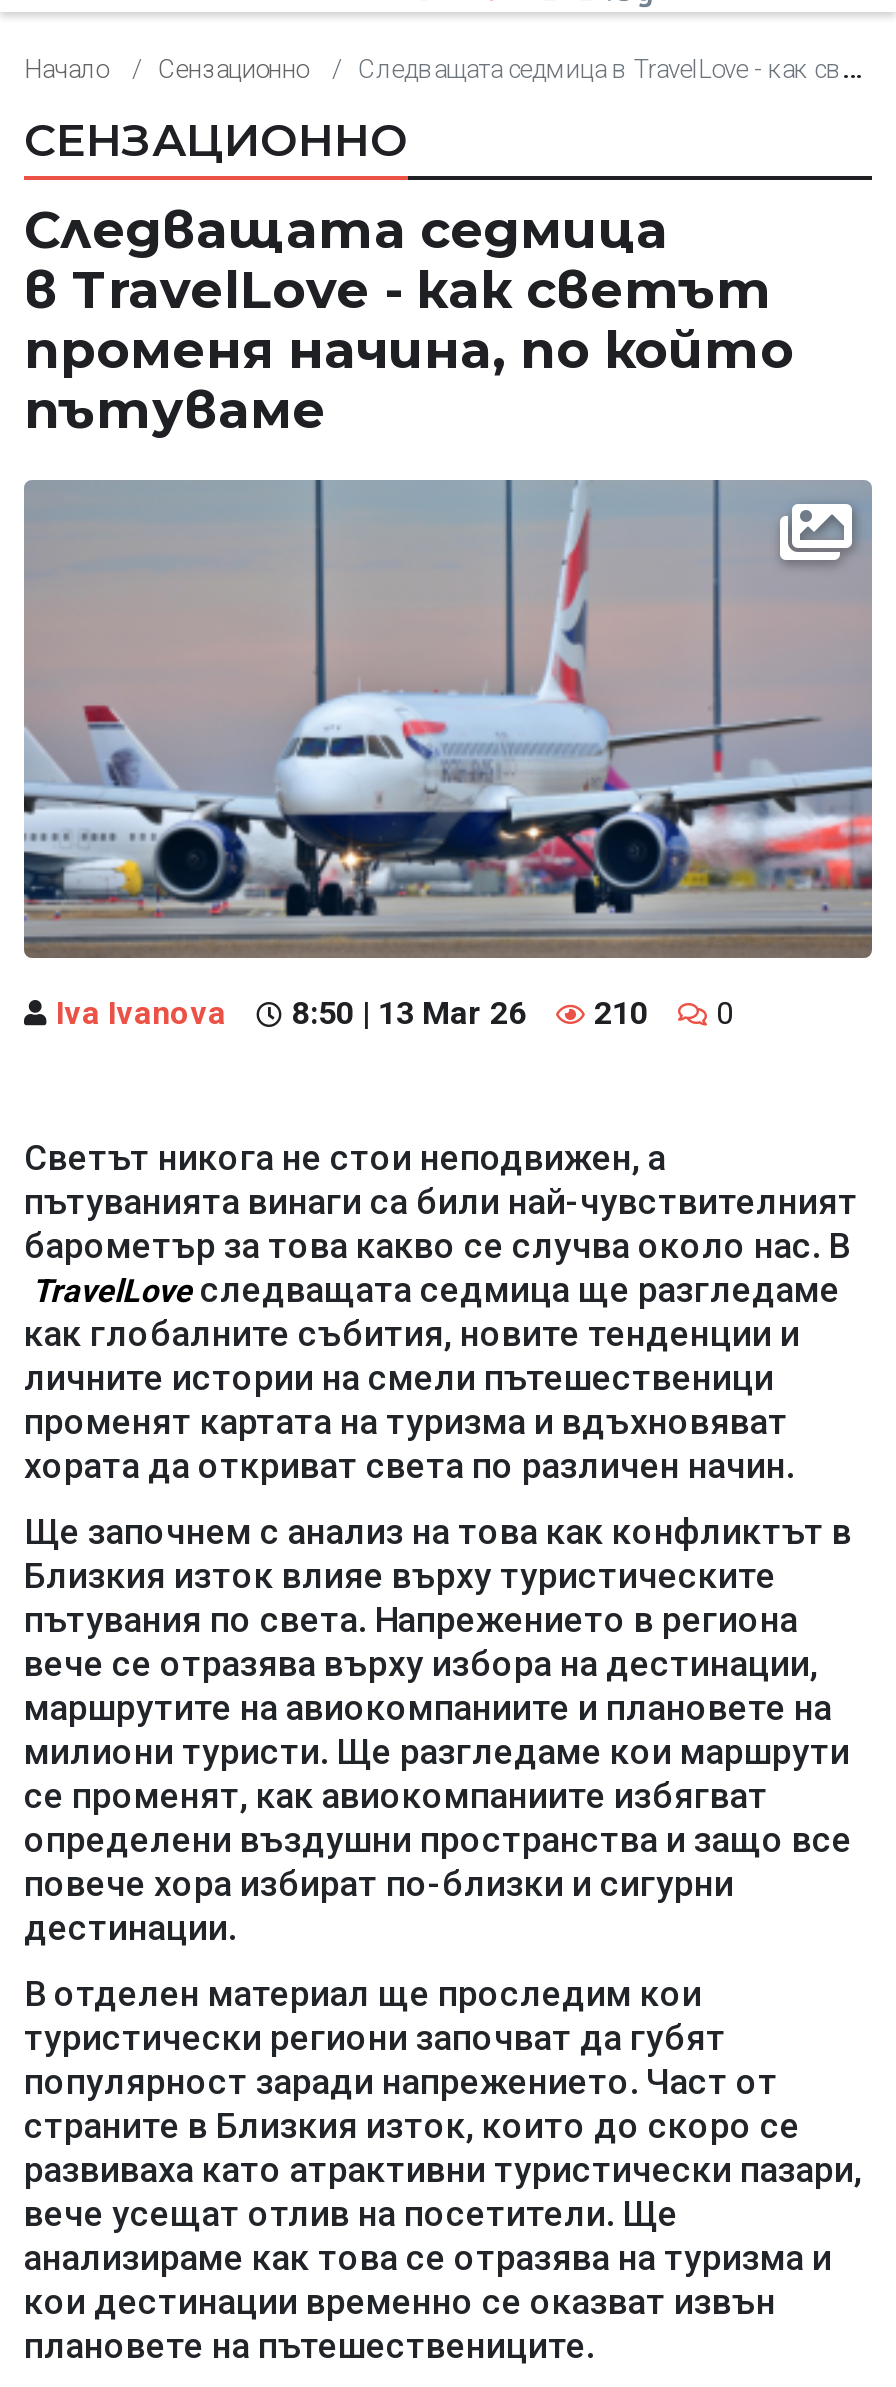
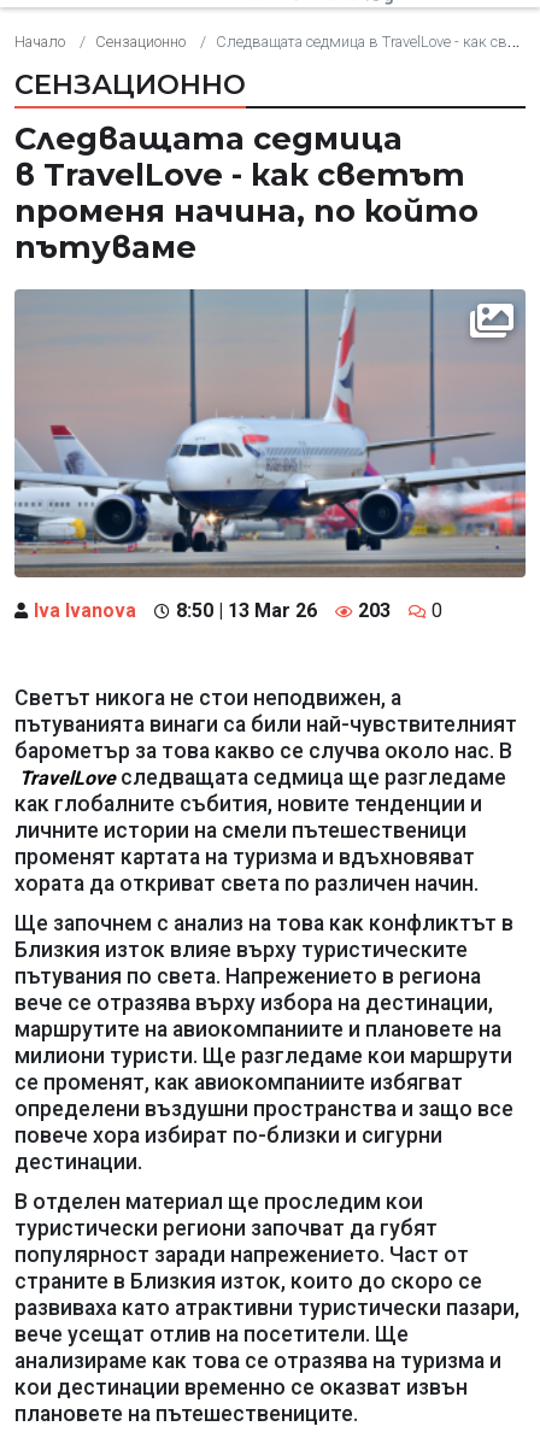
[594,993,648,1031] 210 -> [358,598,391,621] 203

